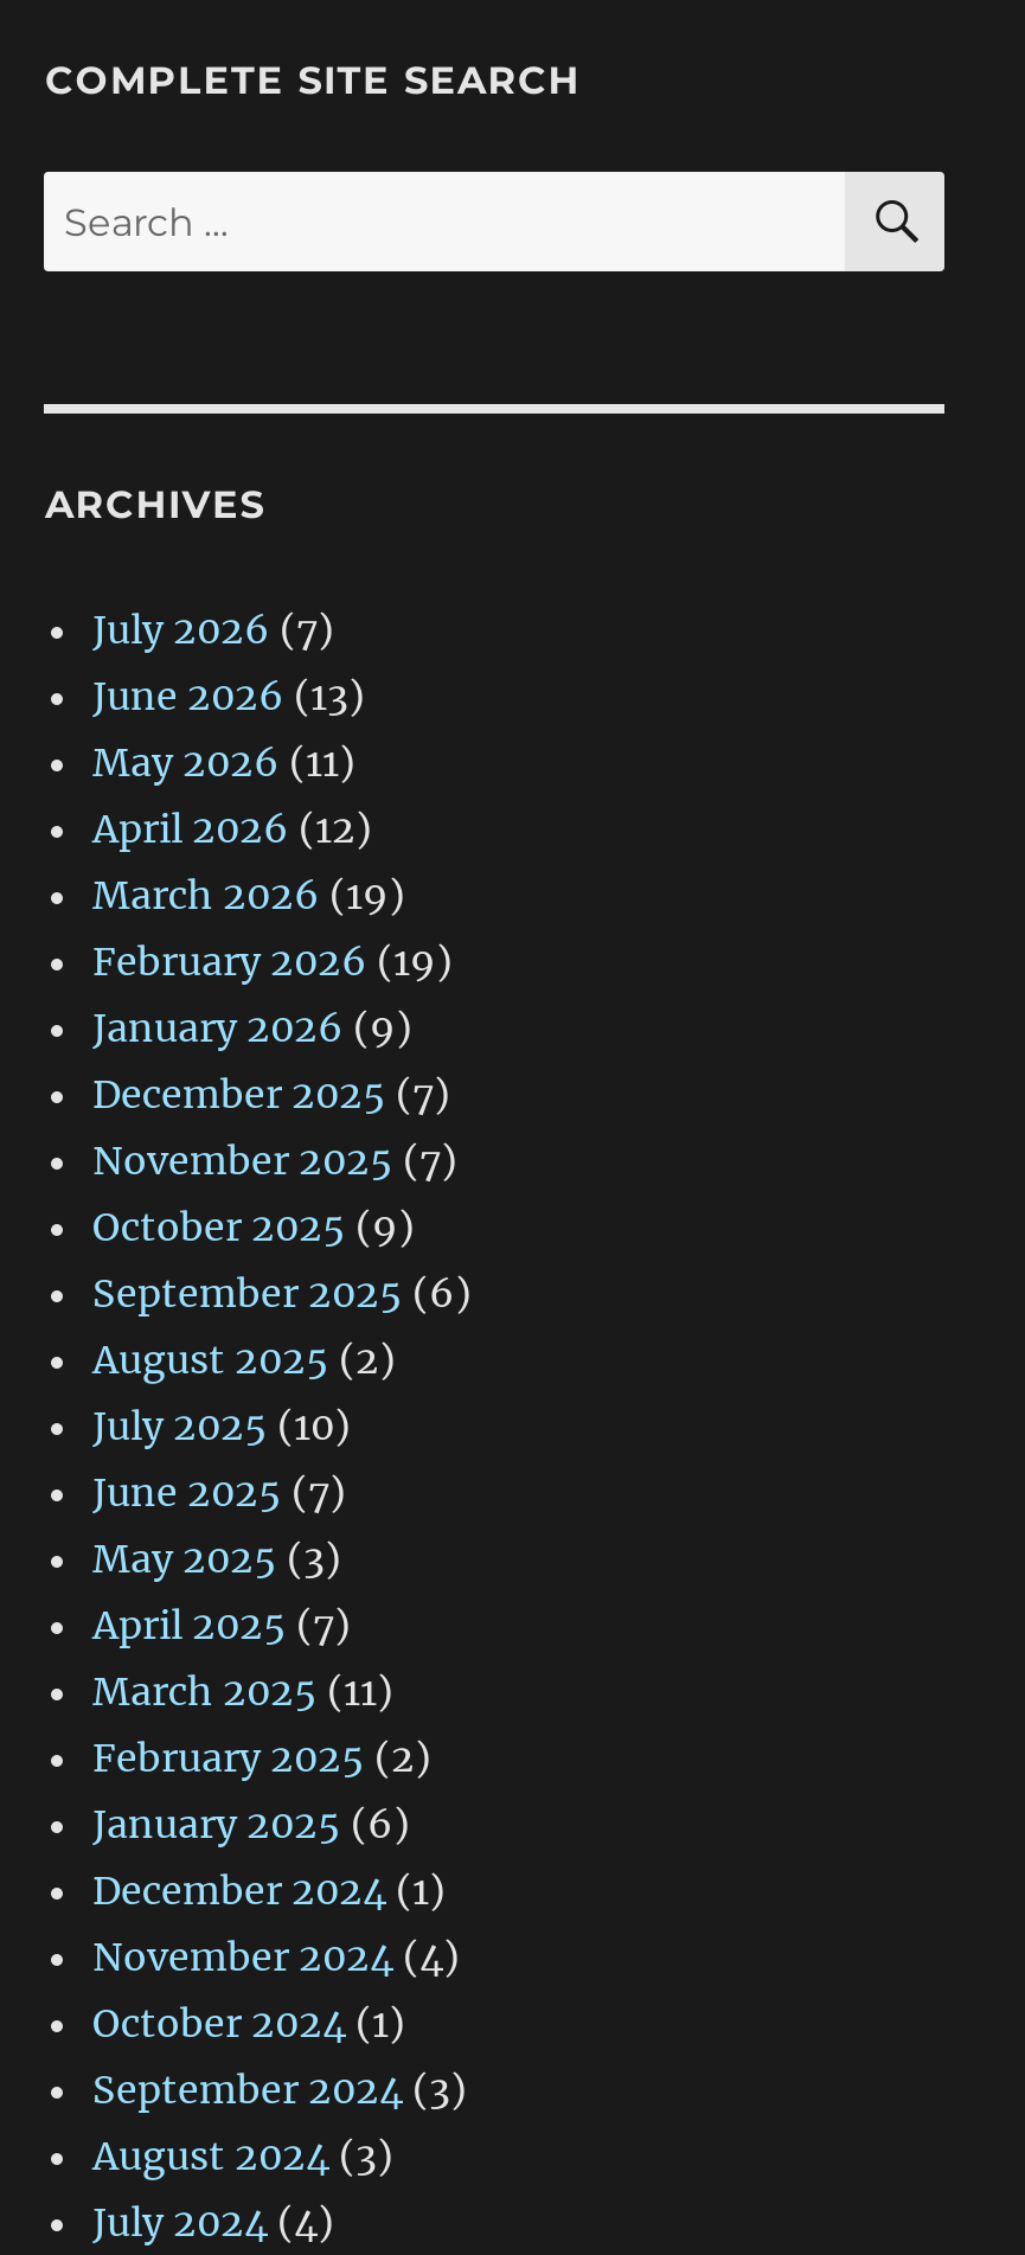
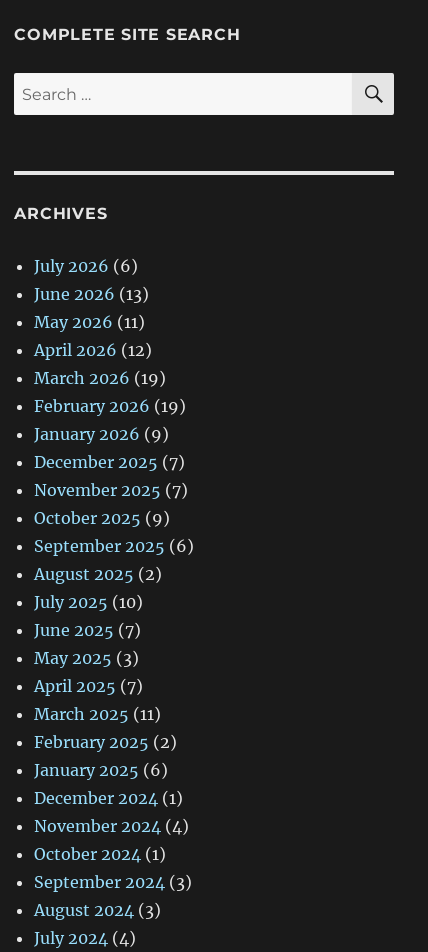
[92,605,334,653] July 2026 (7) -> [34,256,138,276] July 2026 (6)

